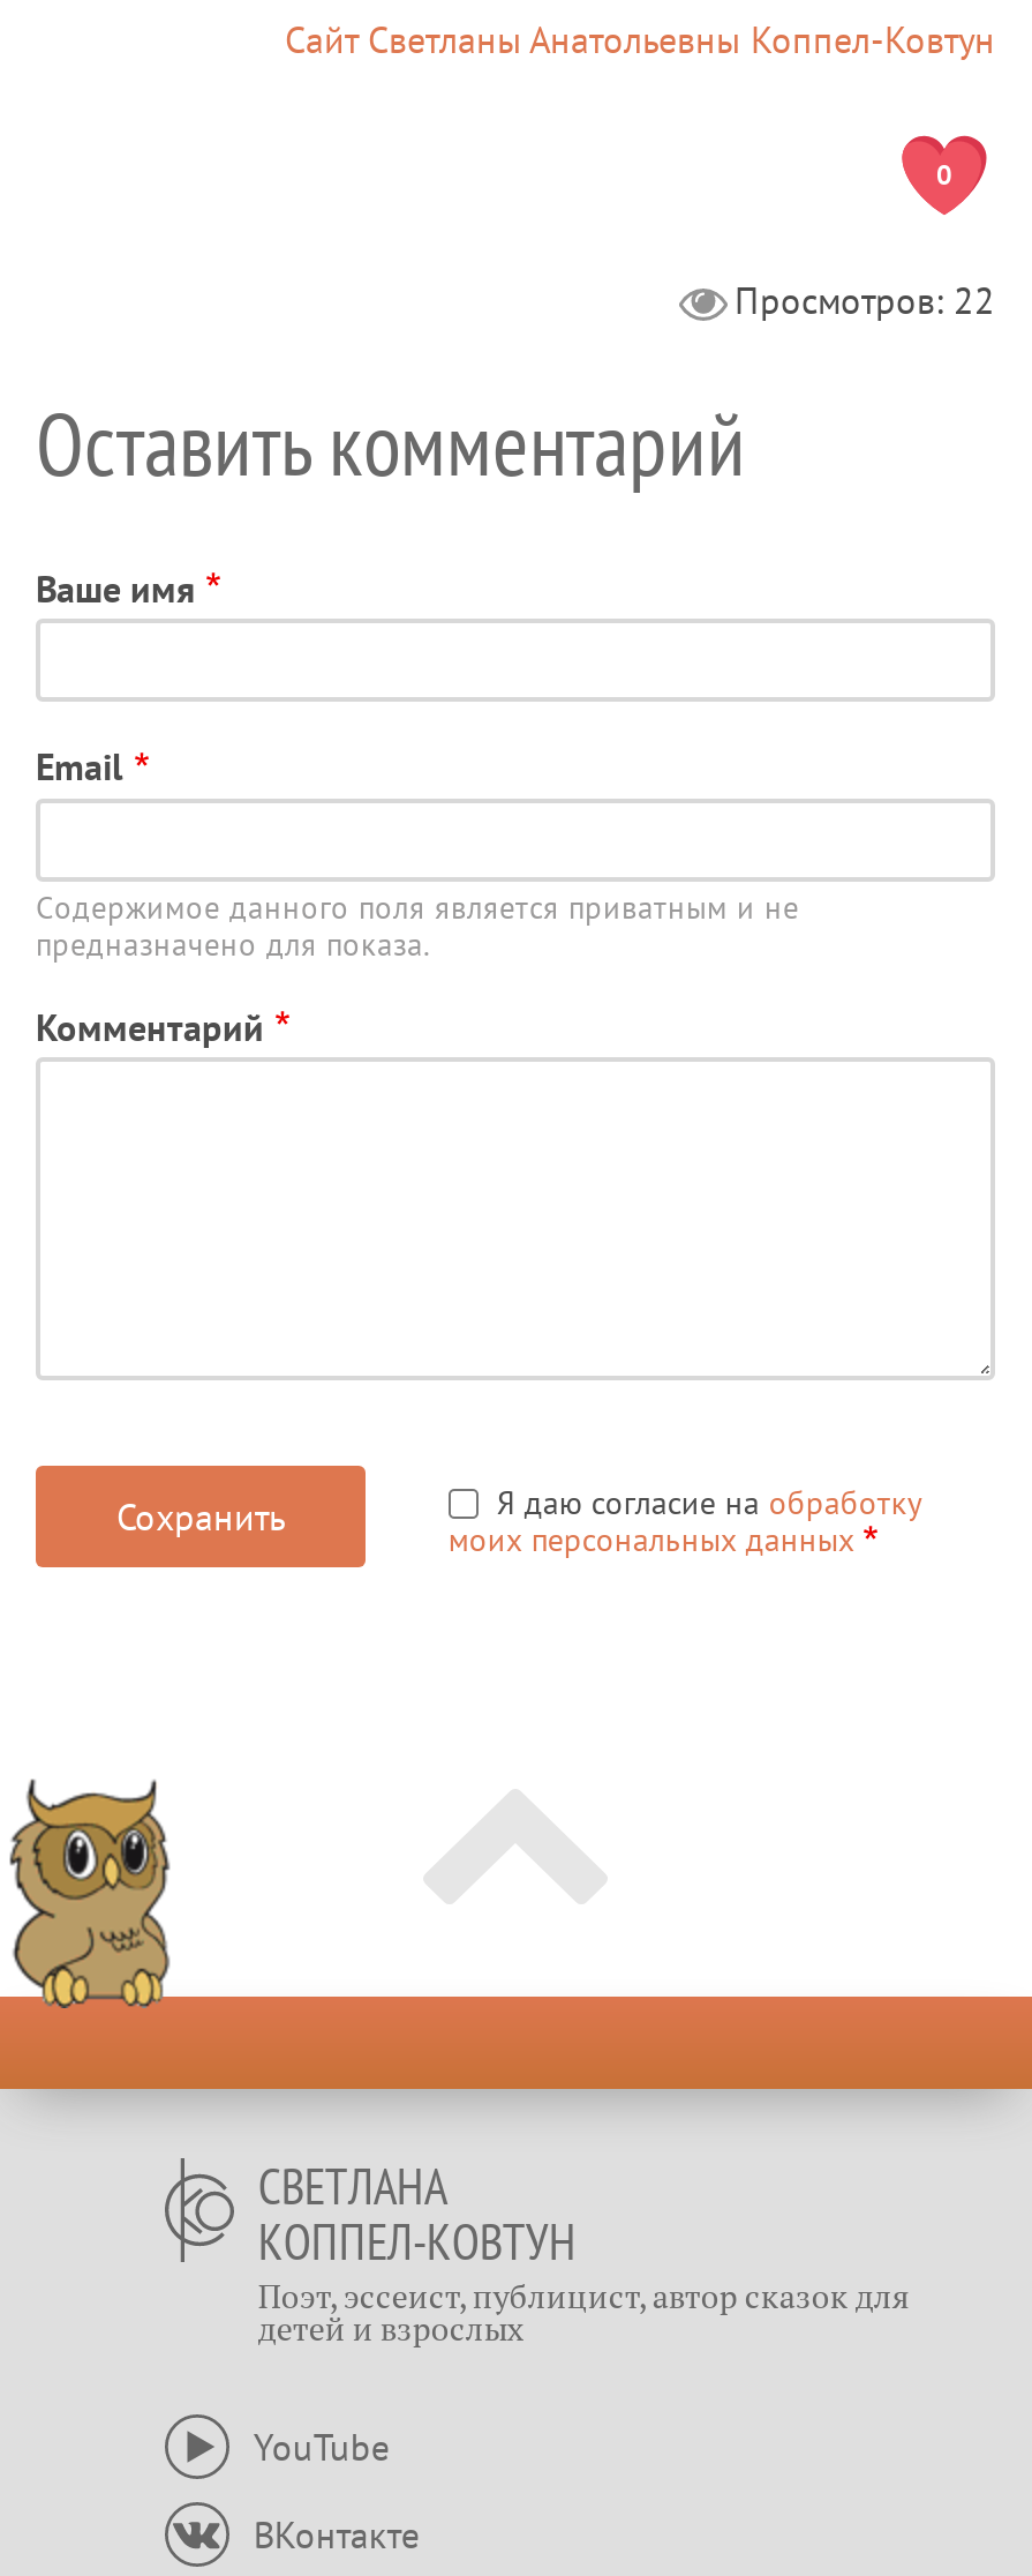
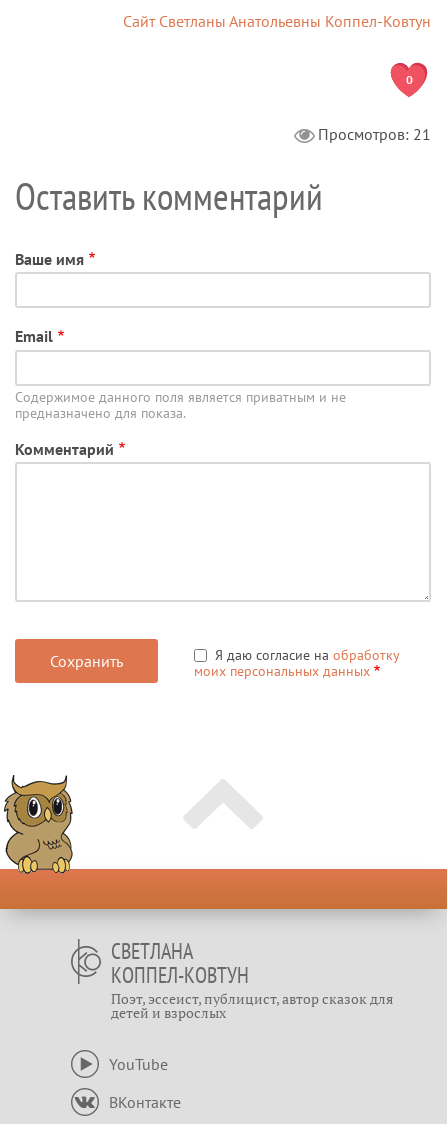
[735,276,995,322] Просмотров: 22 -> [318,123,431,143] Просмотров: 21

